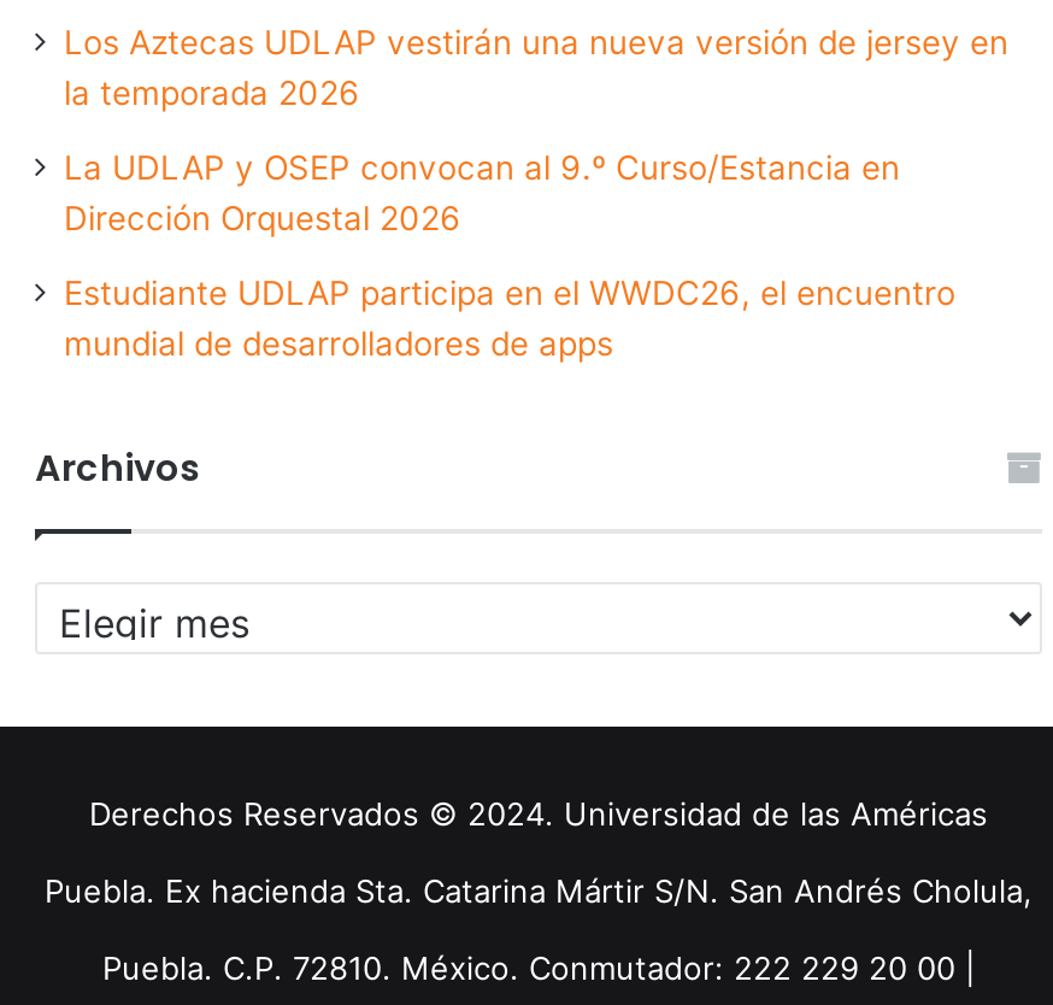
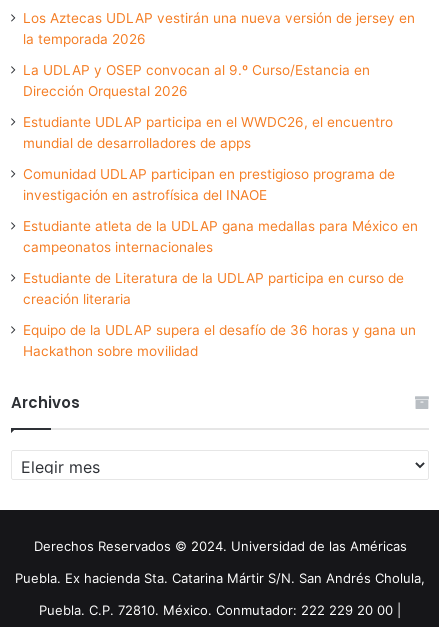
none -> [23,166,418,359] Comunidad UDLAP participan en prestigioso programa de | investigación en astrofísica del INAOE | Estudiante atleta de la UDLAP gana medallas para México en | campeonatos internacionales | Estudiante de Literatura de la UDLAP participa en curso de | creación literaria | Equipo de la UDLAP supera el desafío de 36 horas y gana un | Hackathon sobre movilidad

